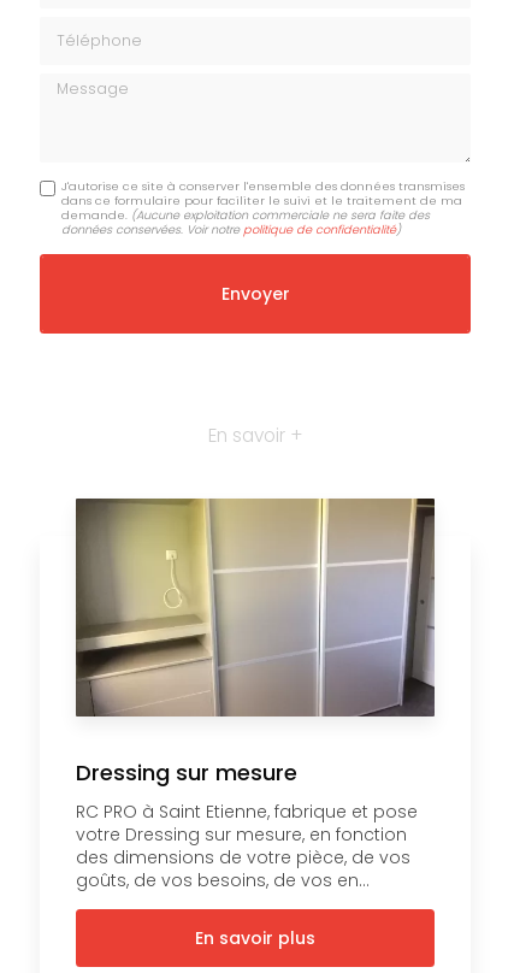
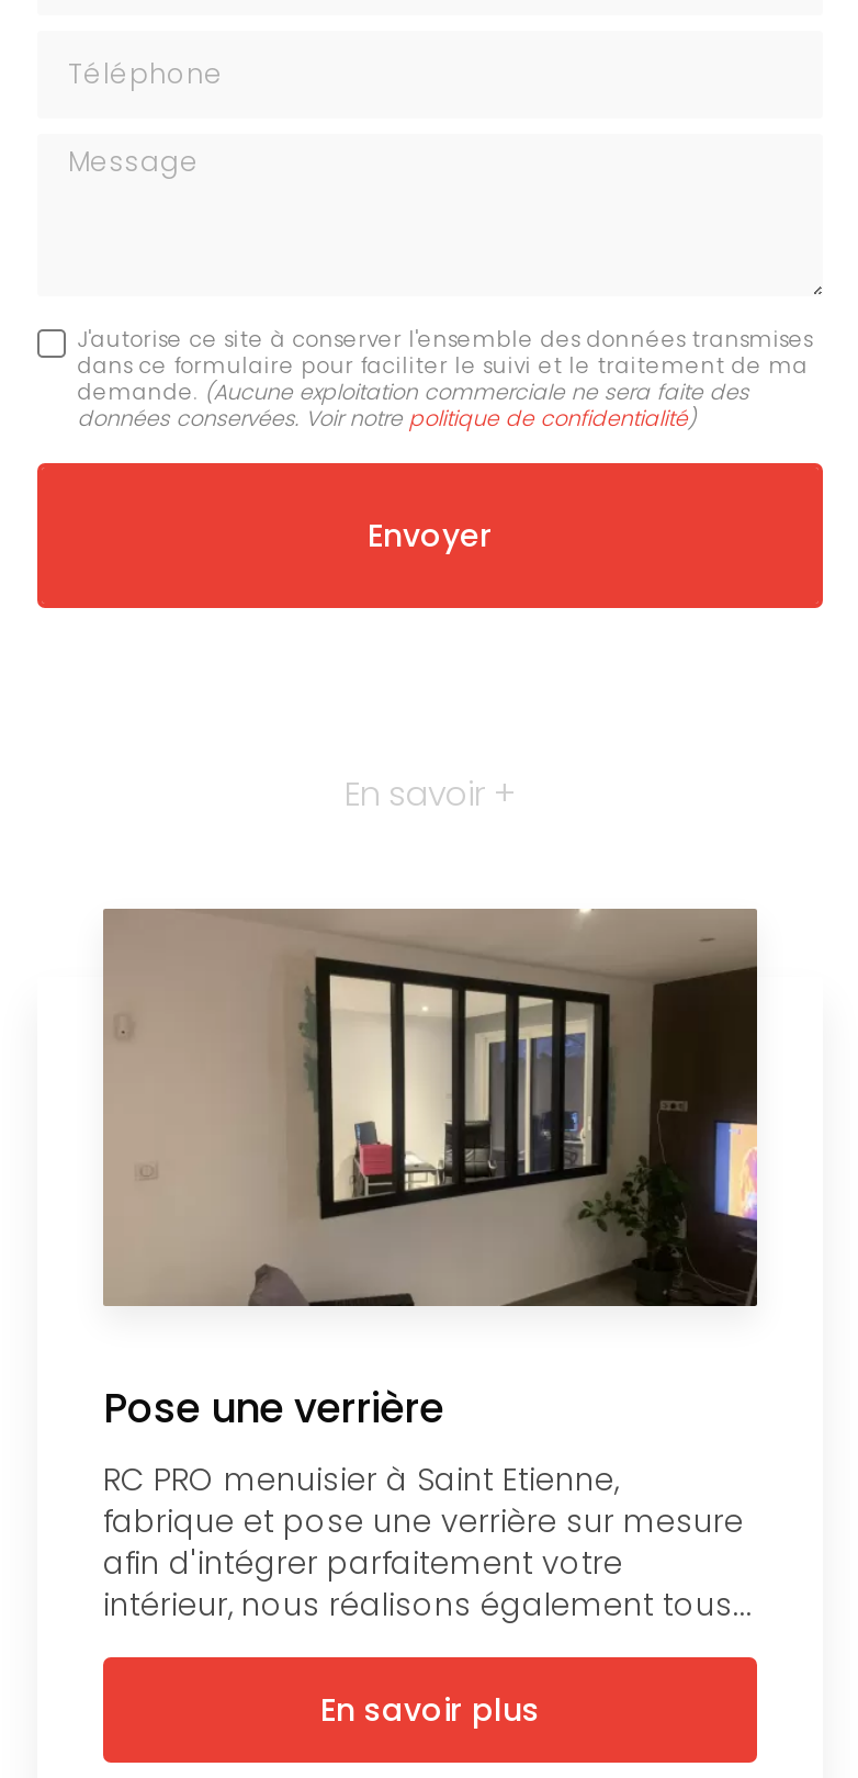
[75,497,436,893] [image] | Dressing sur mesure | RC PRO à Saint Etienne, fabrique et pose | votre Dressing sur mesure, en fonction | des dimensions de votre pièce, de vos | goûts, de vos besoins, de vos en... -> [103,909,759,1627] [image] | Pose une verrière | RC PRO menuisier à Saint Etienne, | fabrique et pose une verrière sur mesure | afin d'intégrer parfaitement votre | intérieur, nous réalisons également tous...

